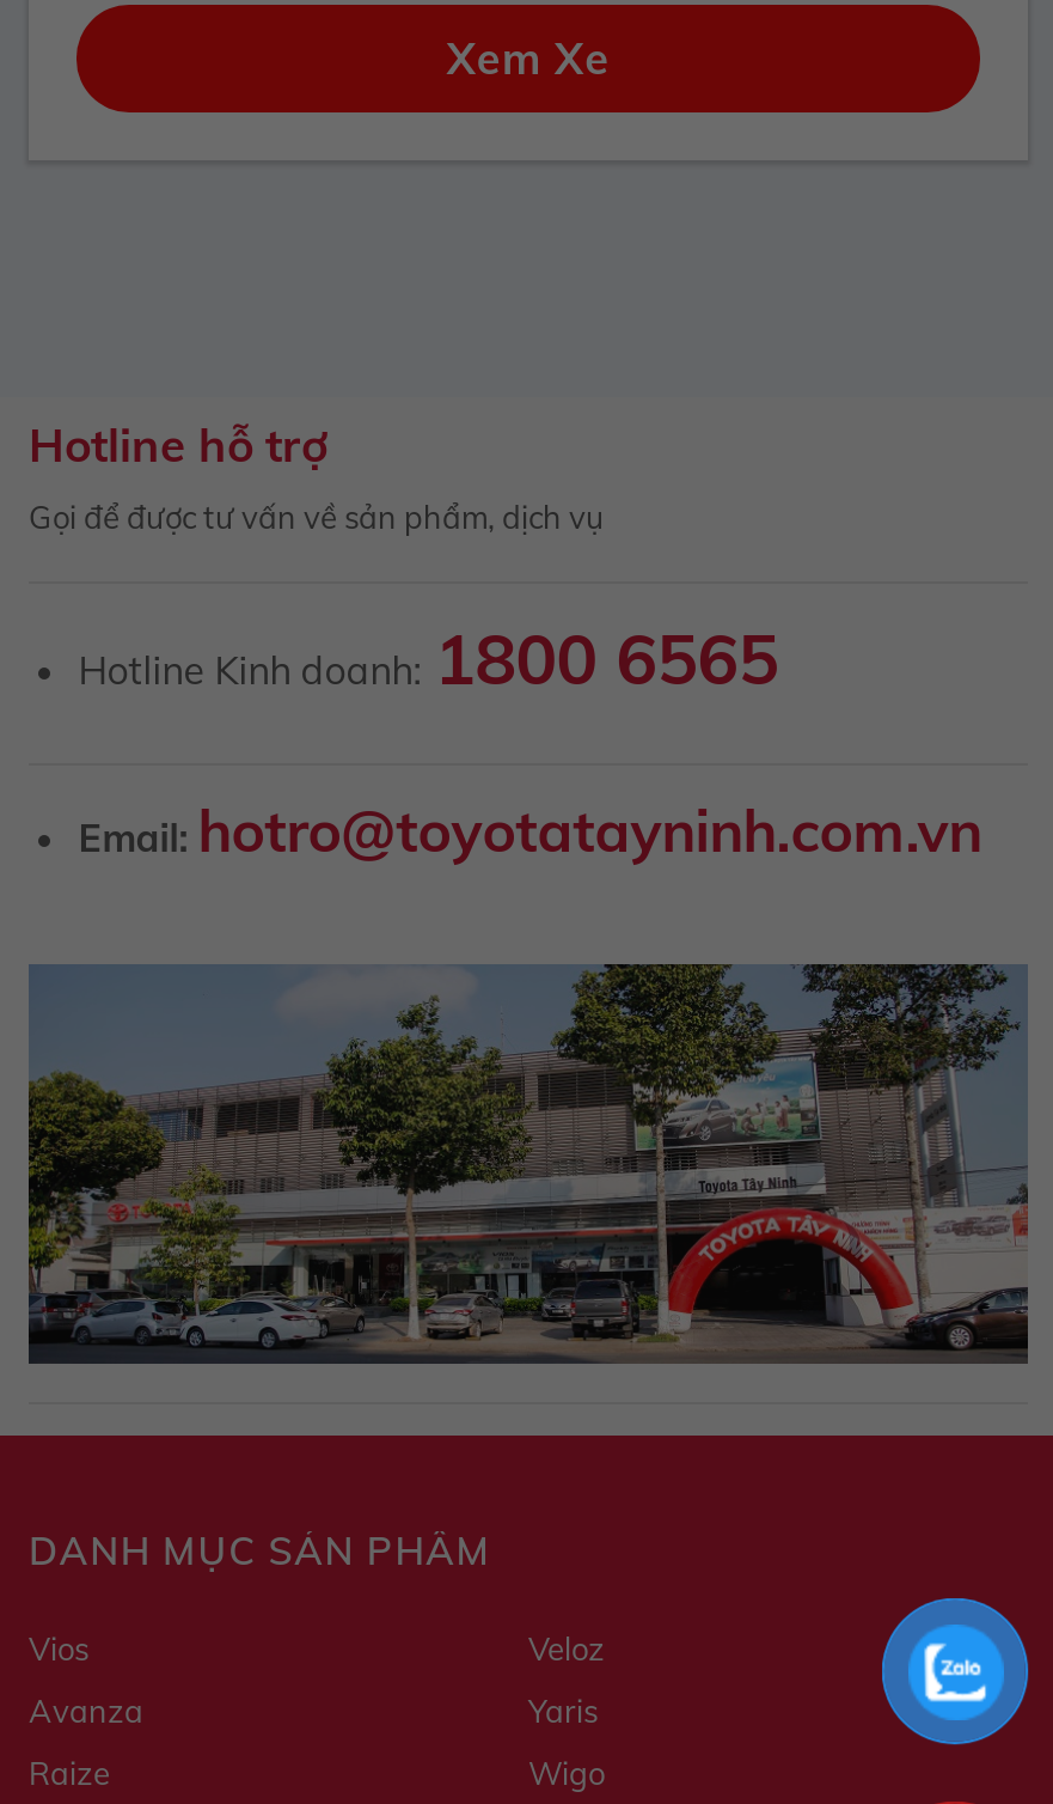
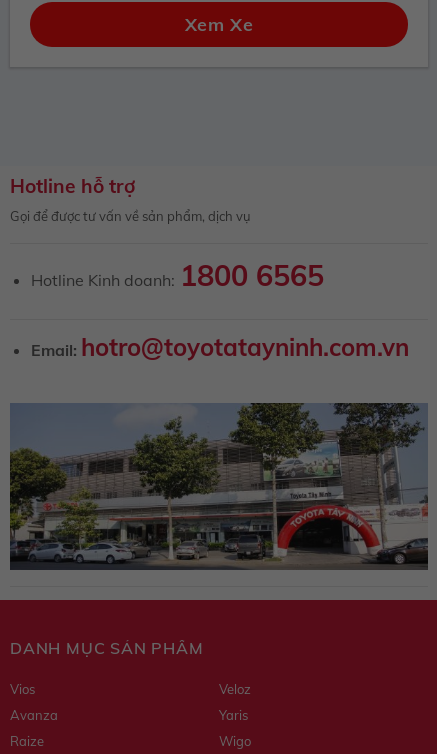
[880,1596,1033,1749] [image] -> none

